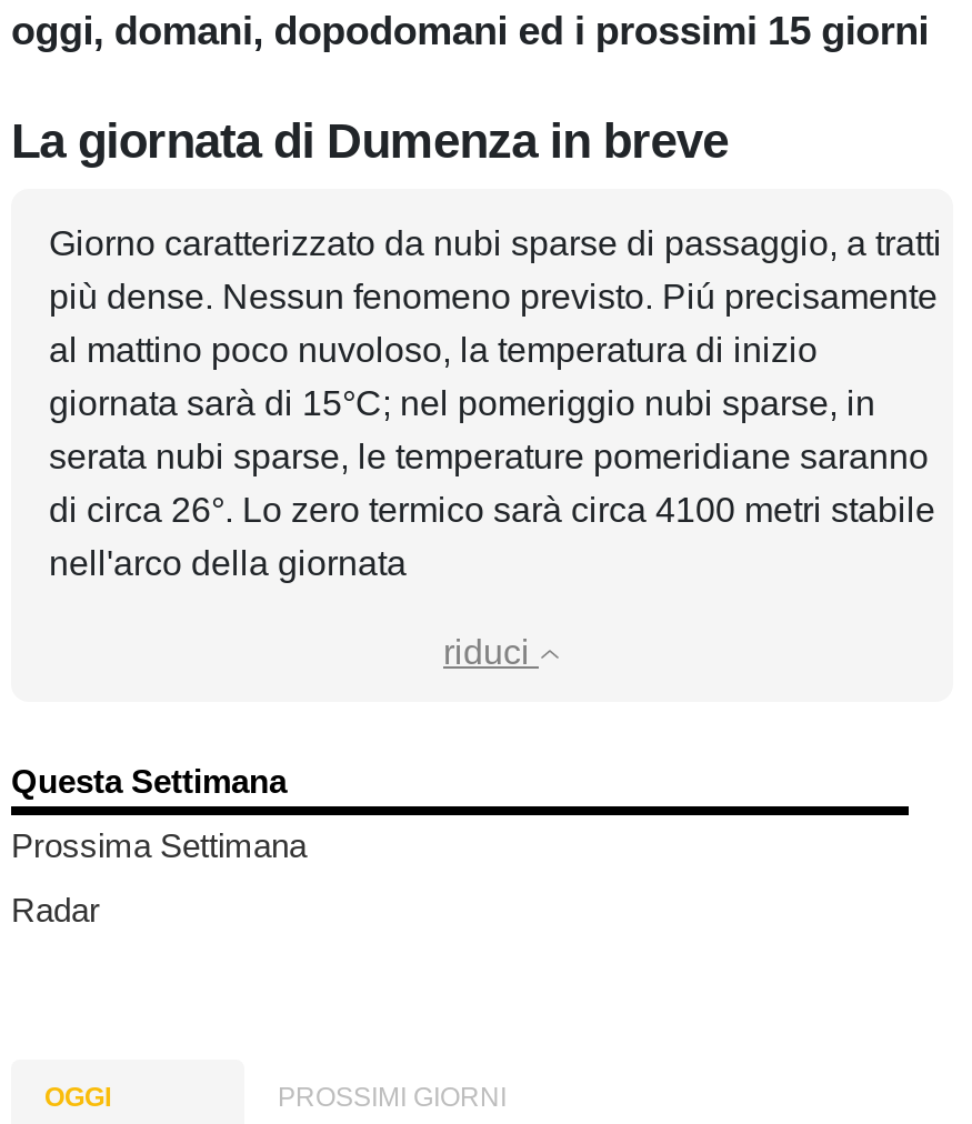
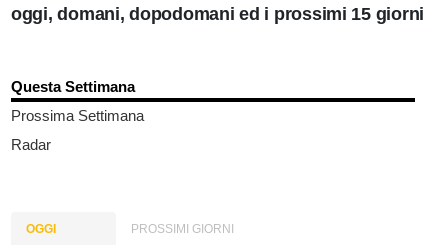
[11,113,942,671] La giornata di Dumenza in breve | Giorno caratterizzato da nubi sparse di passaggio, a tratti | più dense. Nessun fenomeno previsto. Piú precisamente | al mattino poco nuvoloso, la temperatura di inizio | giornata sarà di 15°C; nel pomeriggio nubi sparse, in | serata nubi sparse, le temperature pomeridiane saranno | di circa 26°. Lo zero termico sarà circa 4100 metri stabile | nell'arco della giornata | riduci -> none

